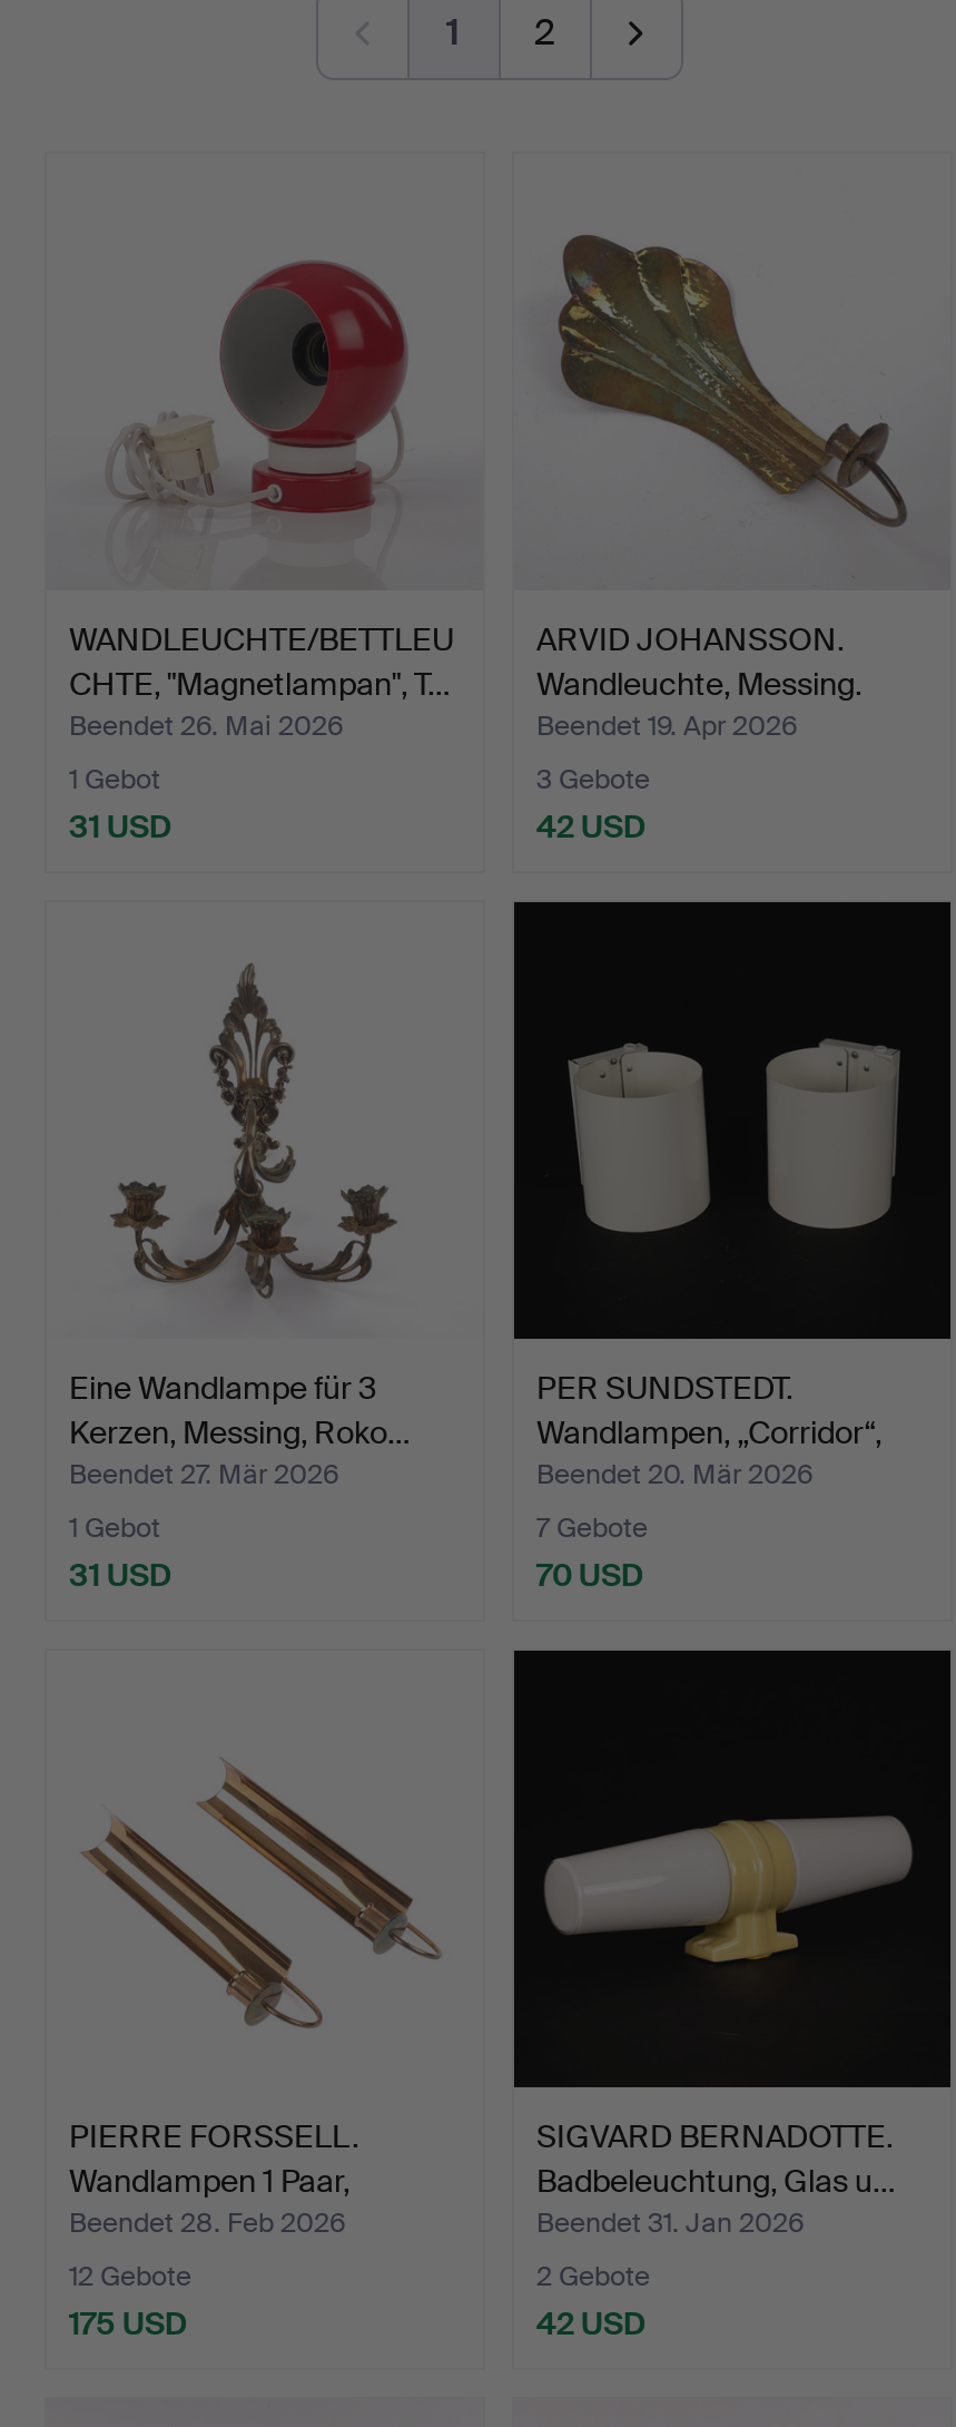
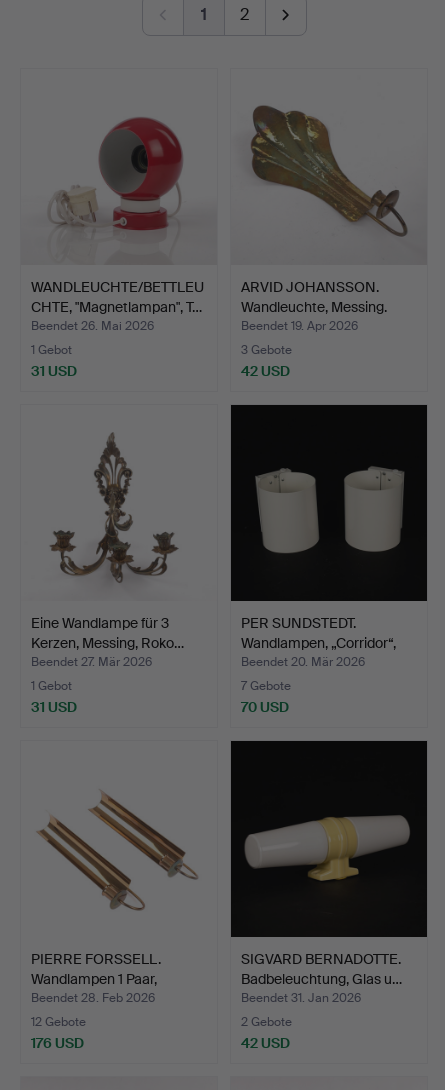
[69,2303,187,2343] 175 USD -> [31,1034,84,1052] 176 USD

